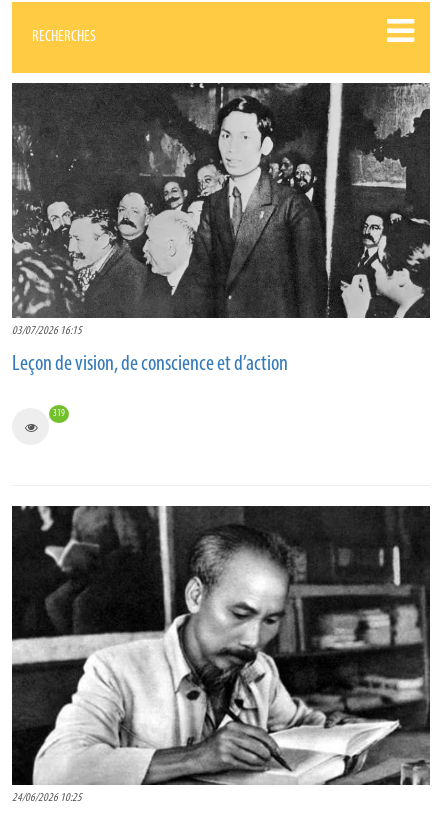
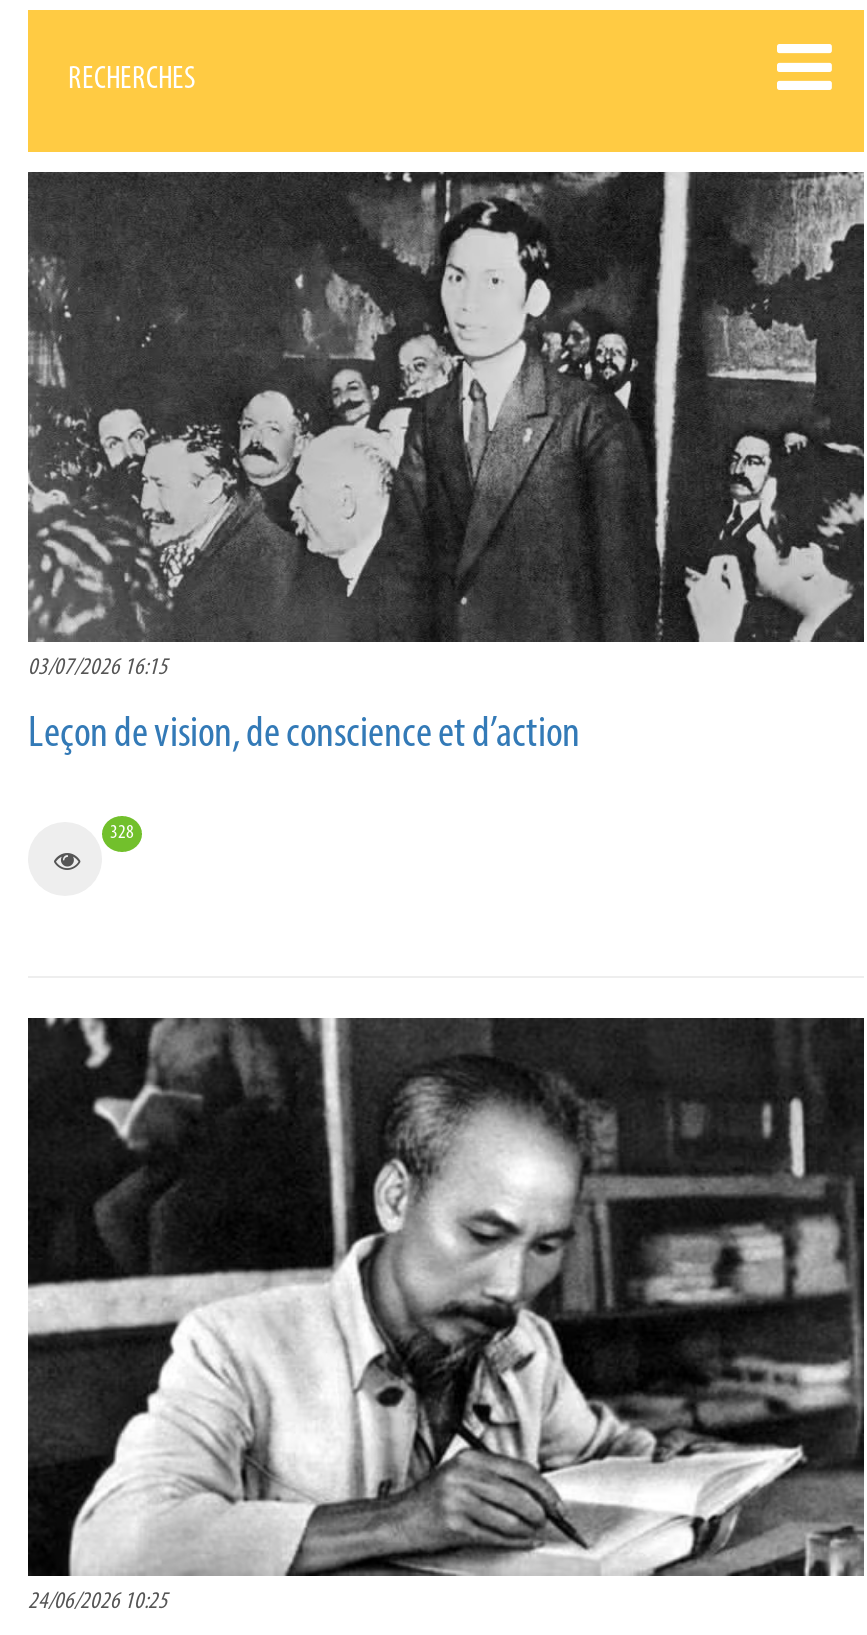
[53,408,65,419] 319 -> [110,822,134,844] 328

